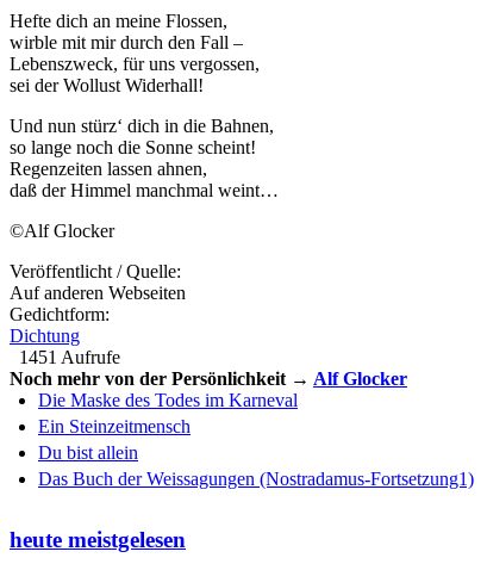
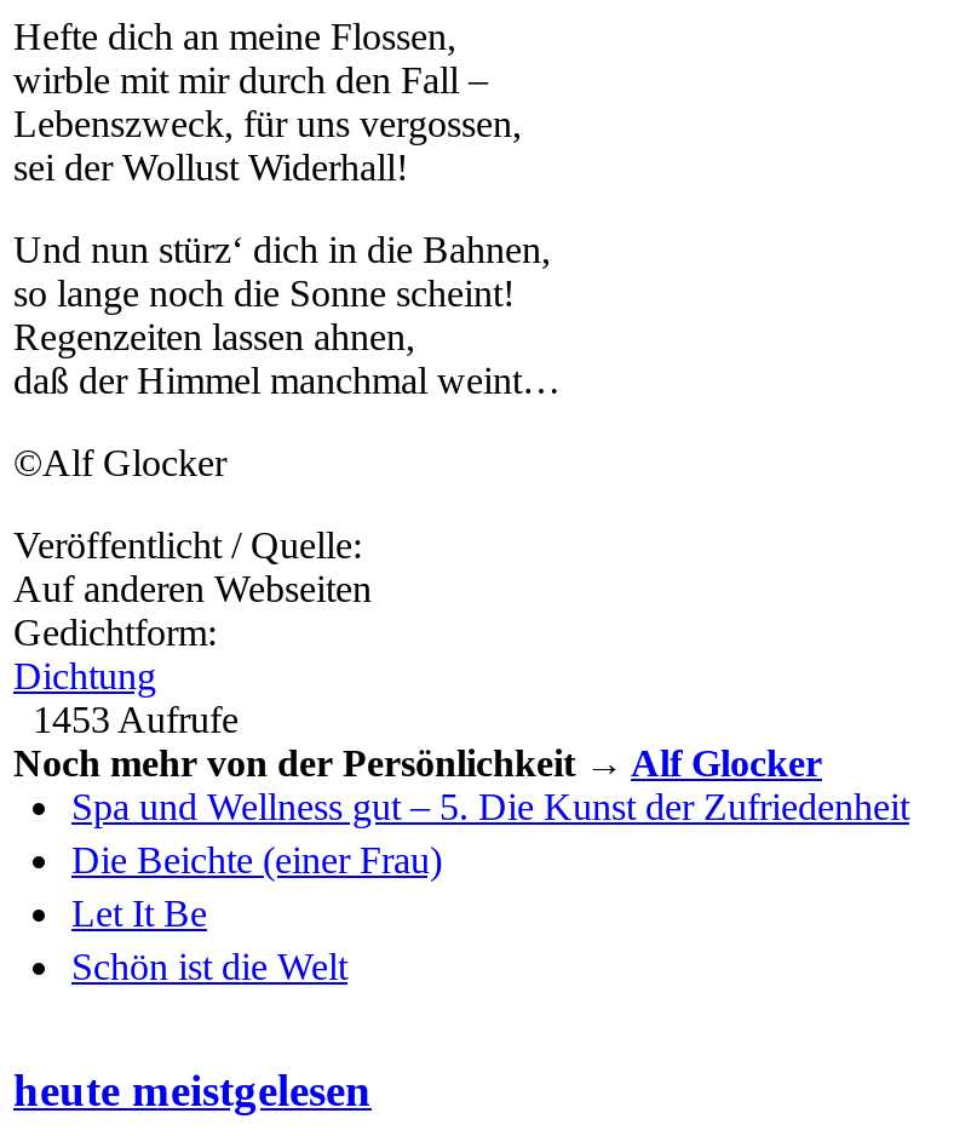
[19,347,120,367] 1451 Aufrufe -> [33,699,239,740] 1453 Aufrufe
[38,390,474,489] Die Maske des Todes im Karneval | Ein Steinzeitmensch | Du bist allein | Das Buch der Weissagungen (Nostradamus-Fortsetzung1) -> [71,786,909,987] Spa und Wellness gut – 5. Die Kunst der Zufriedenheit | Die Beichte (einer Frau) | Let It Be | Schön ist die Welt

